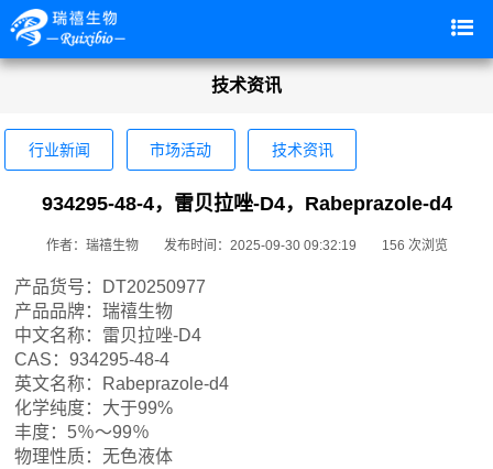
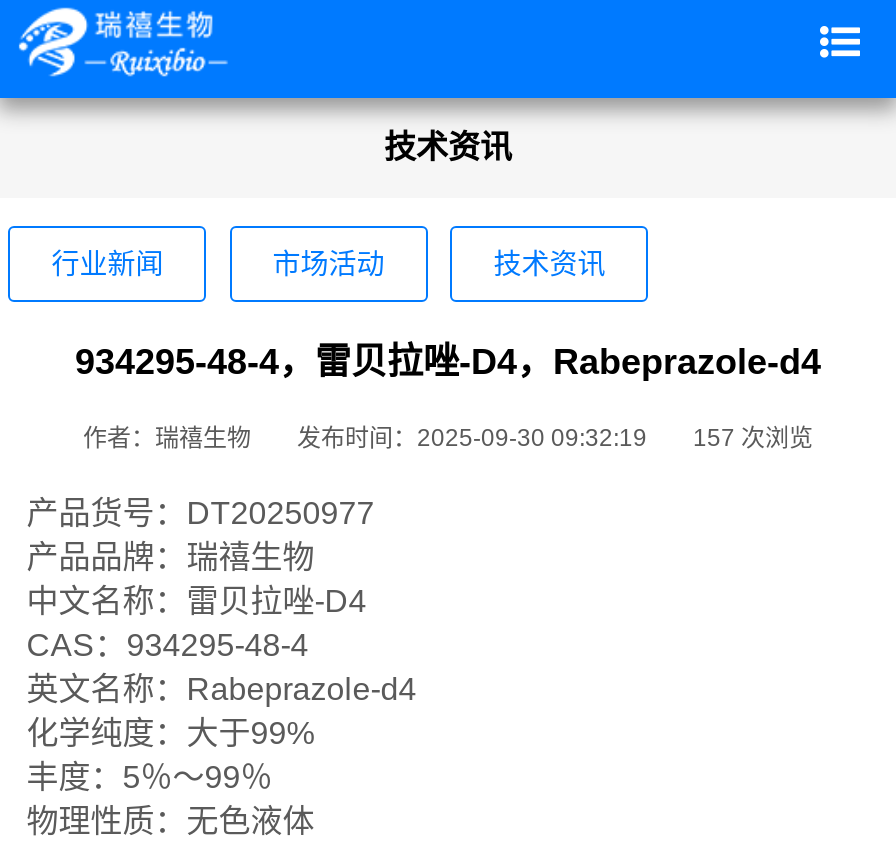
[46,238,447,253] 作者：瑞禧生物 发布时间：2025-09-30 09:32:19 156 次浏览 -> [83,424,813,452] 作者：瑞禧生物 发布时间：2025-09-30 09:32:19 157 次浏览

